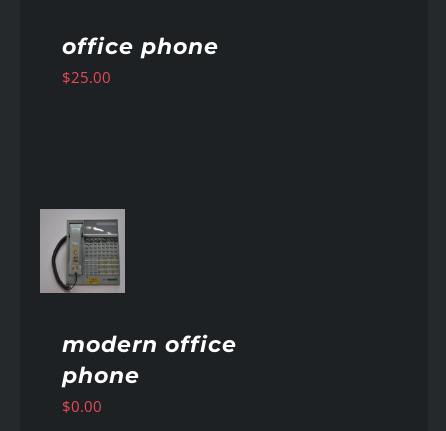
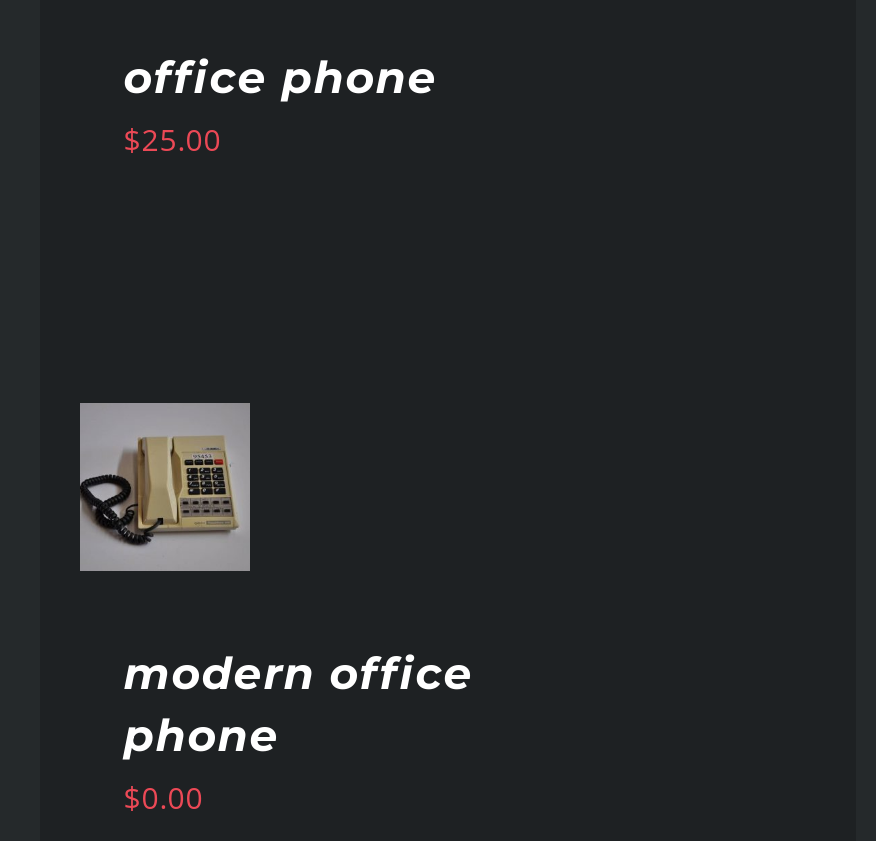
[39,219,121,293] [image] -> [80,426,240,572] [image]

